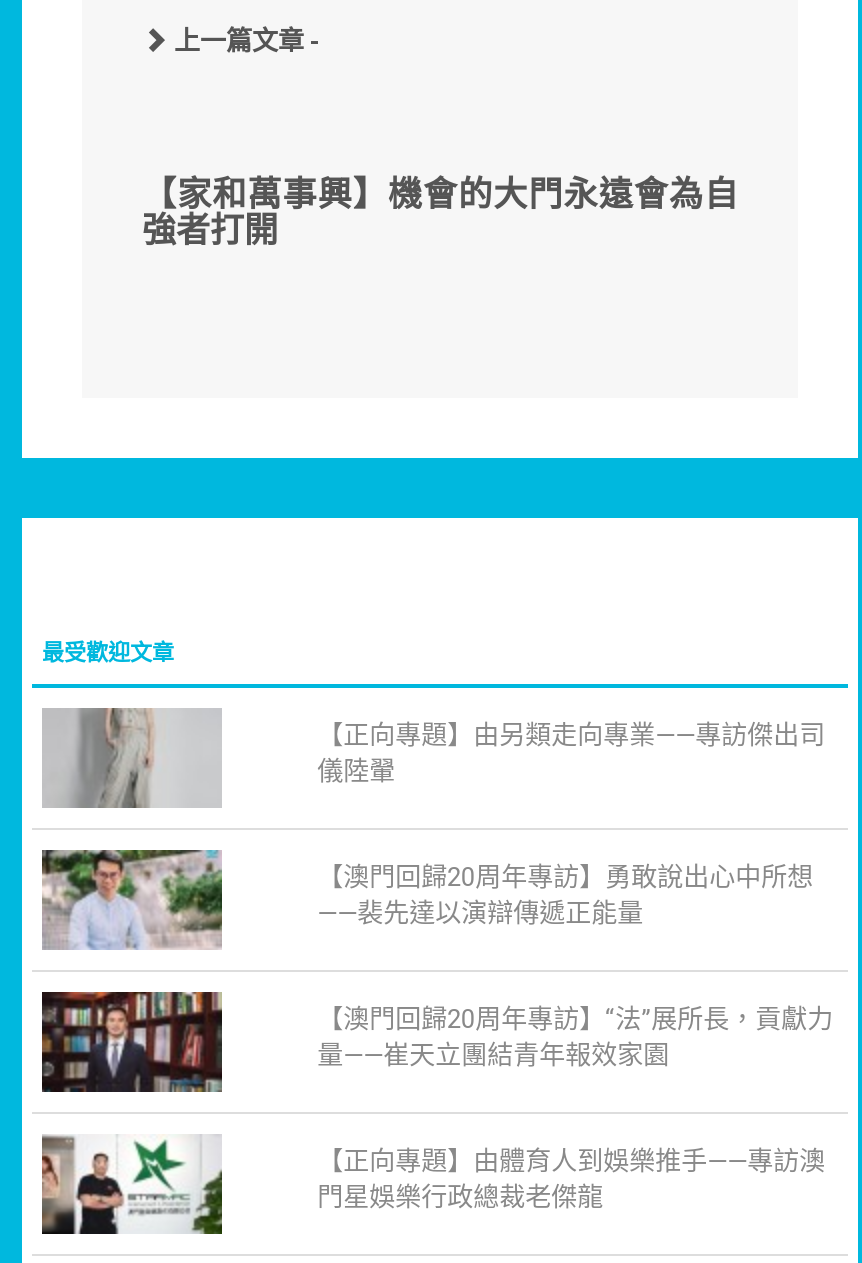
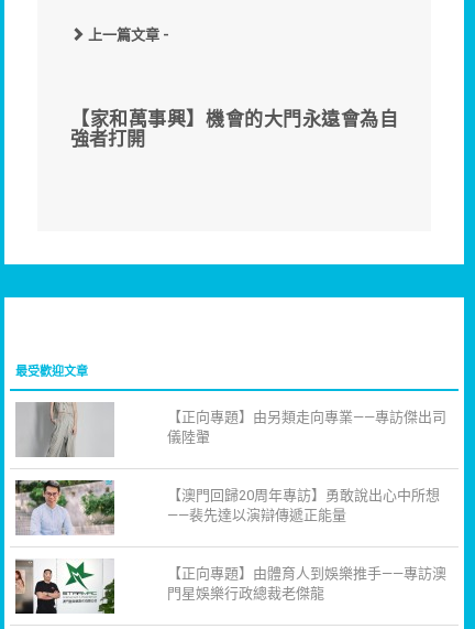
[40,990,222,1094] [image] -> none
[317,1005,833,1071] 【澳門回歸20周年專訪】“法”展所長，貢獻力 | 量——崔天立團結青年報效家園 -> none

